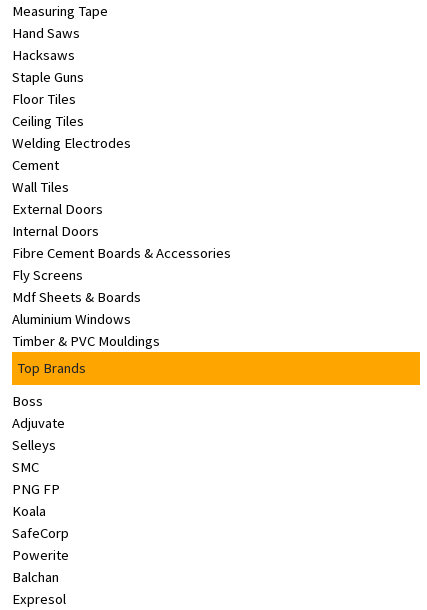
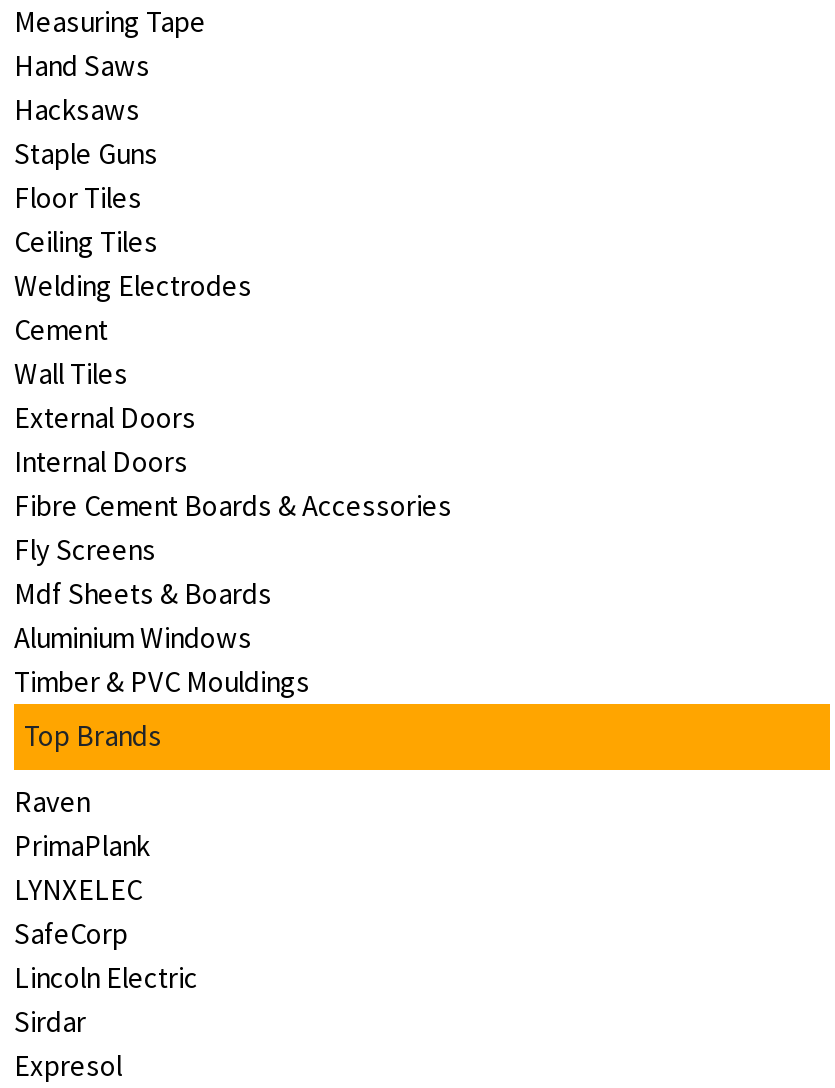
[12,392,65,520] Boss | Adjuvate | Selleys | SMC | PNG FP | Koala -> [14,784,150,908] Raven | PrimaPlank | LYNXELEC
[12,546,69,586] Powerite | Balchan -> [14,960,198,1040] Lincoln Electric | Sirdar

